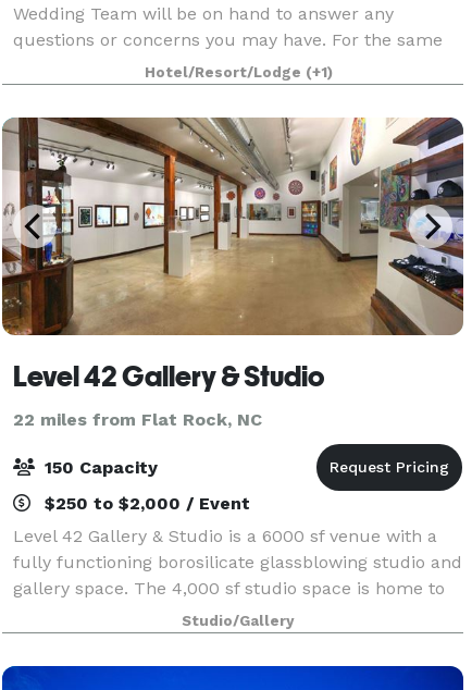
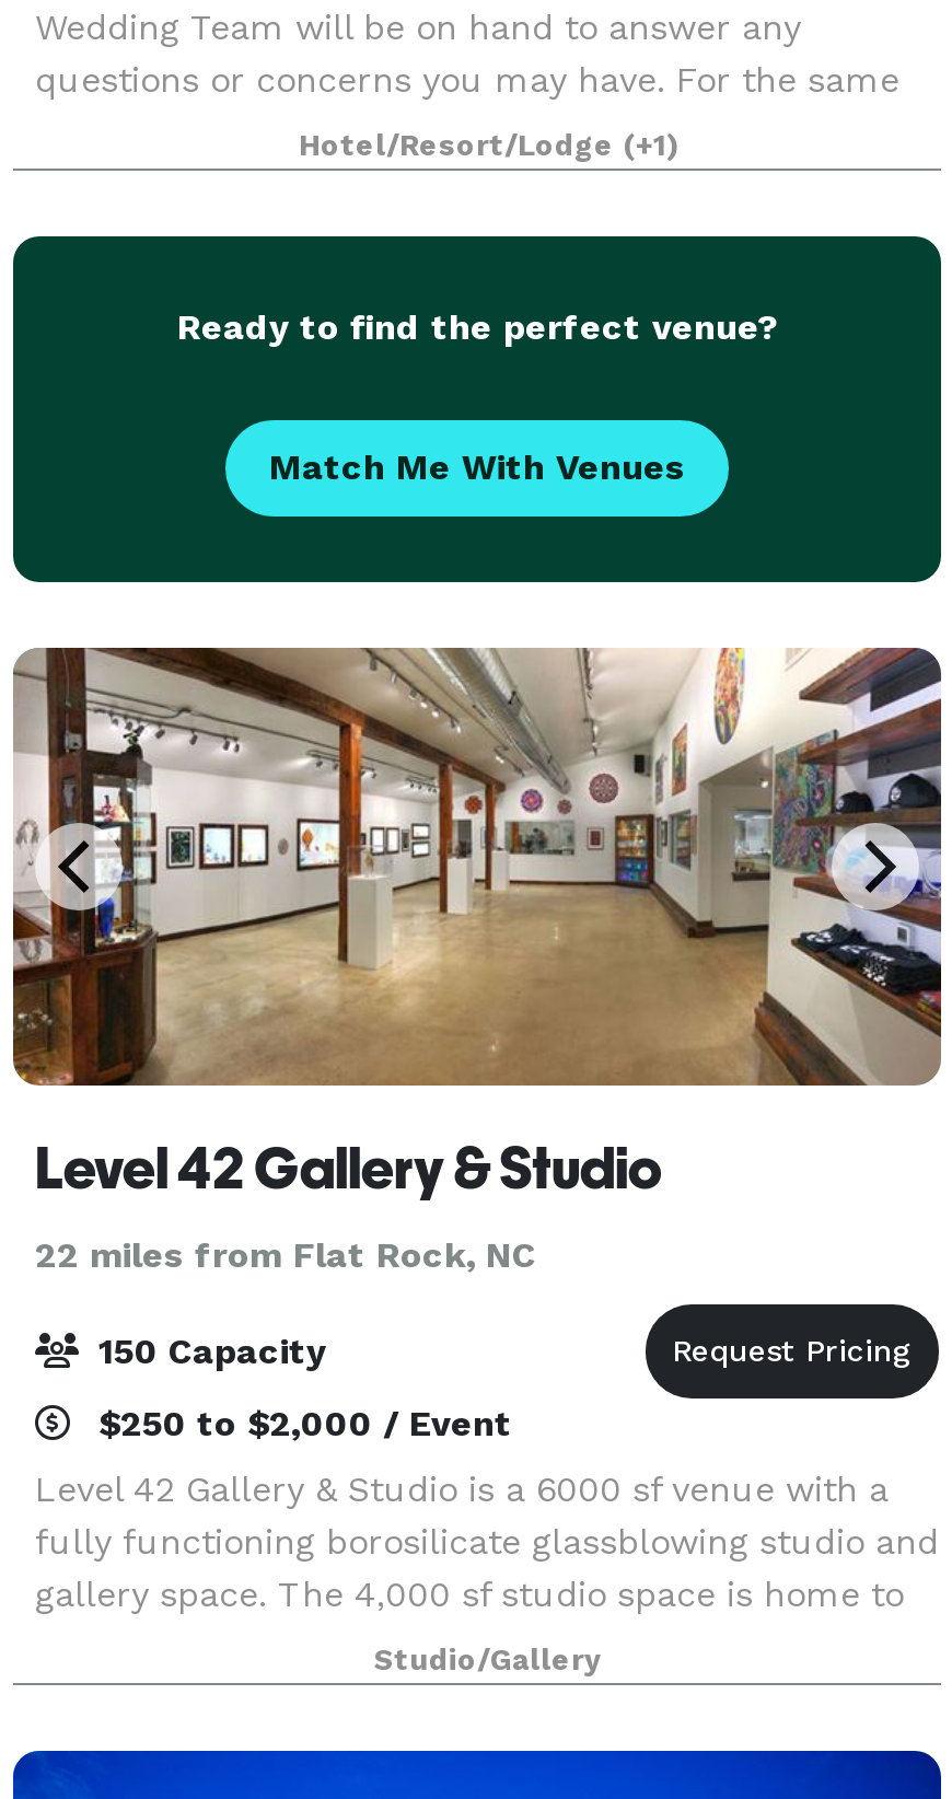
none -> [11,234,943,582] [image] | Ready to find the perfect venue? | Match Me With Venues

